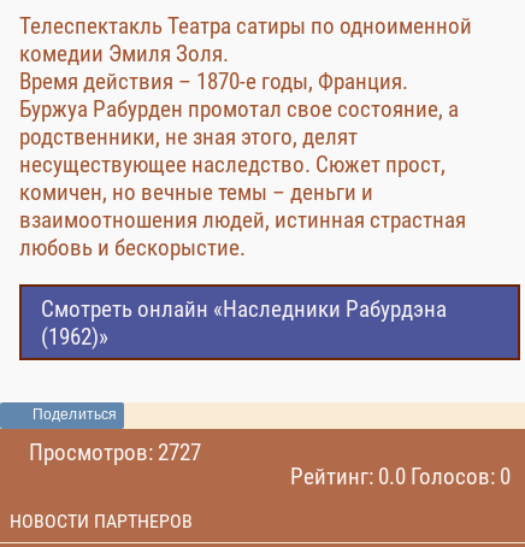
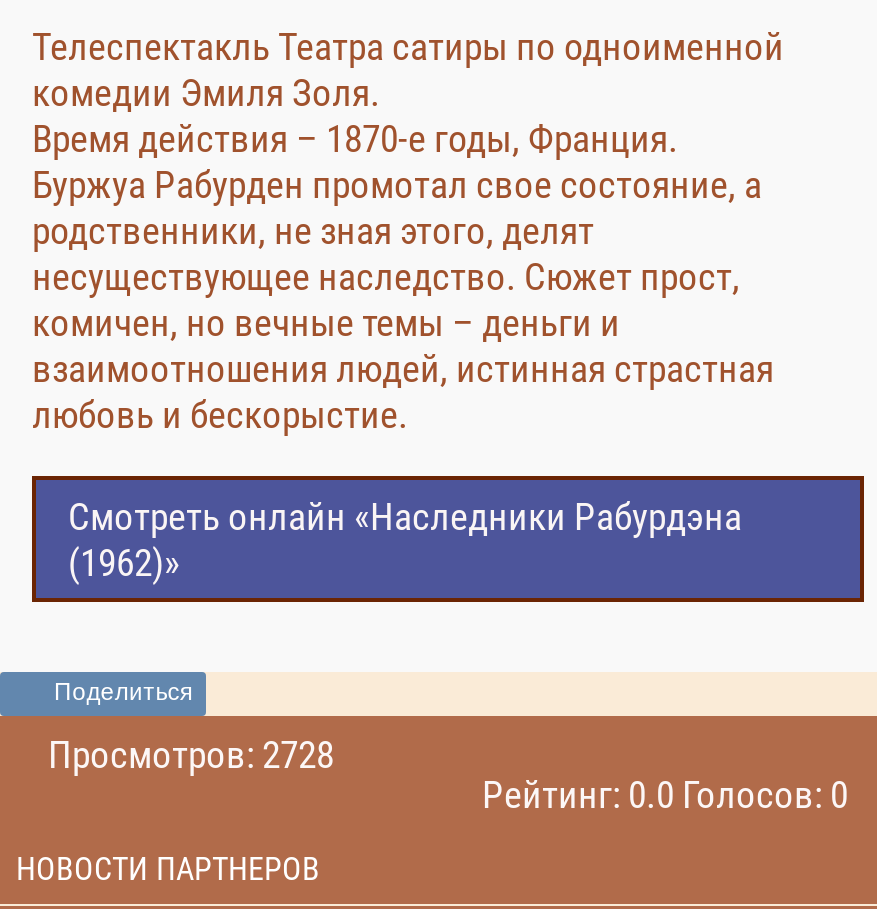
[29,439,201,467] Просмотров: 2727 -> [48,732,334,778] Просмотров: 2728

